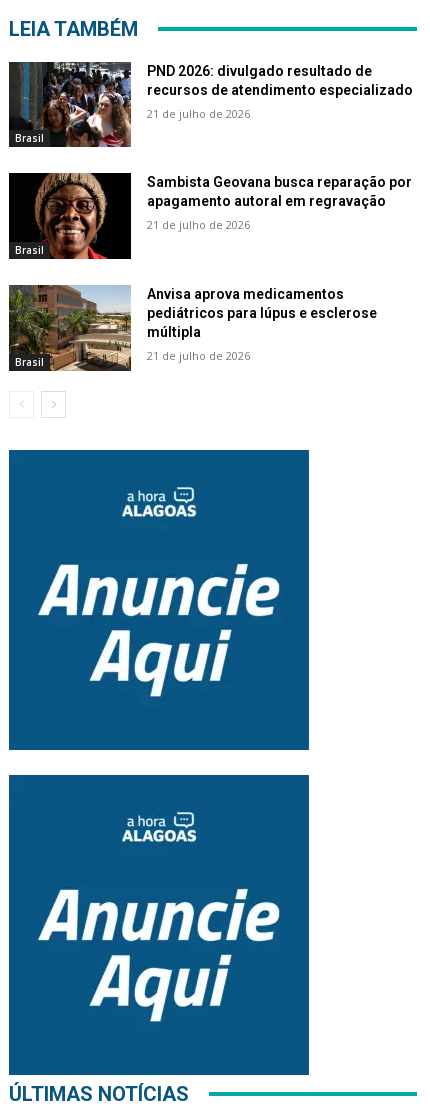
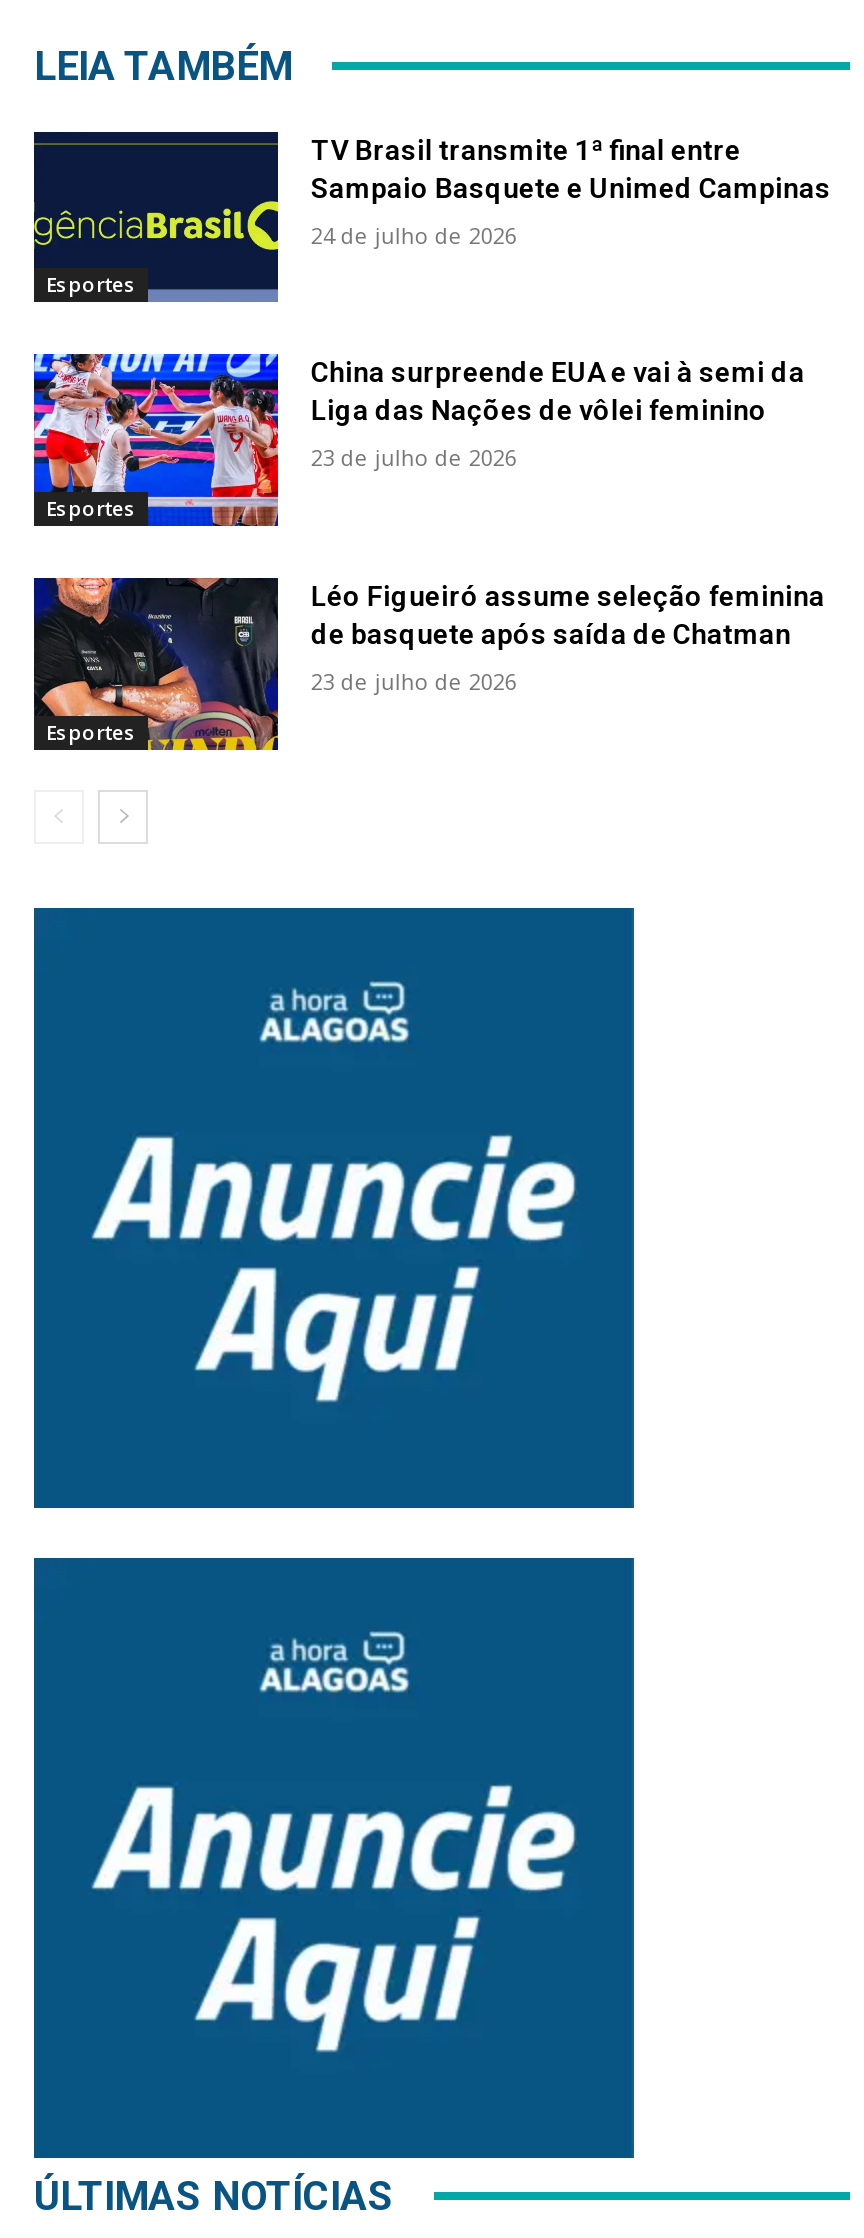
[8,61,132,148] [image] | Brasil -> [32,130,280,304] [image] | Esportes
[147,62,413,97] PND 2026: divulgado resultado de | recursos de atendimento especializado -> [311,133,831,203] TV Brasil transmite 1ª final entre | Sampaio Basquete e Unimed Campinas
[147,105,250,120] 21 de julho de 2026 -> [311,219,517,249] 24 de julho de 2026
[8,172,132,260] [image] | Brasil -> [32,352,280,528] [image] | Esportes
[147,174,412,209] Sambista Geovana busca reparação por | apagamento autoral em regravação -> [311,356,805,426] China surpreende EUA e vai à semi da | Liga das Nações de vôlei feminino
[147,217,250,232] 21 de julho de 2026 -> [311,442,517,472] 23 de julho de 2026
[9,284,132,372] [image] | Brasil -> [34,576,280,752] [image] | Esportes
[147,286,377,340] Anvisa aprova medicamentos | pediátricos para lúpus e esclerose | múltipla -> [311,580,825,650] Léo Figueiró assume seleção feminina | de basquete após saída de Chatman
[147,348,250,363] 21 de julho de 2026 -> [311,666,517,696] 23 de julho de 2026

